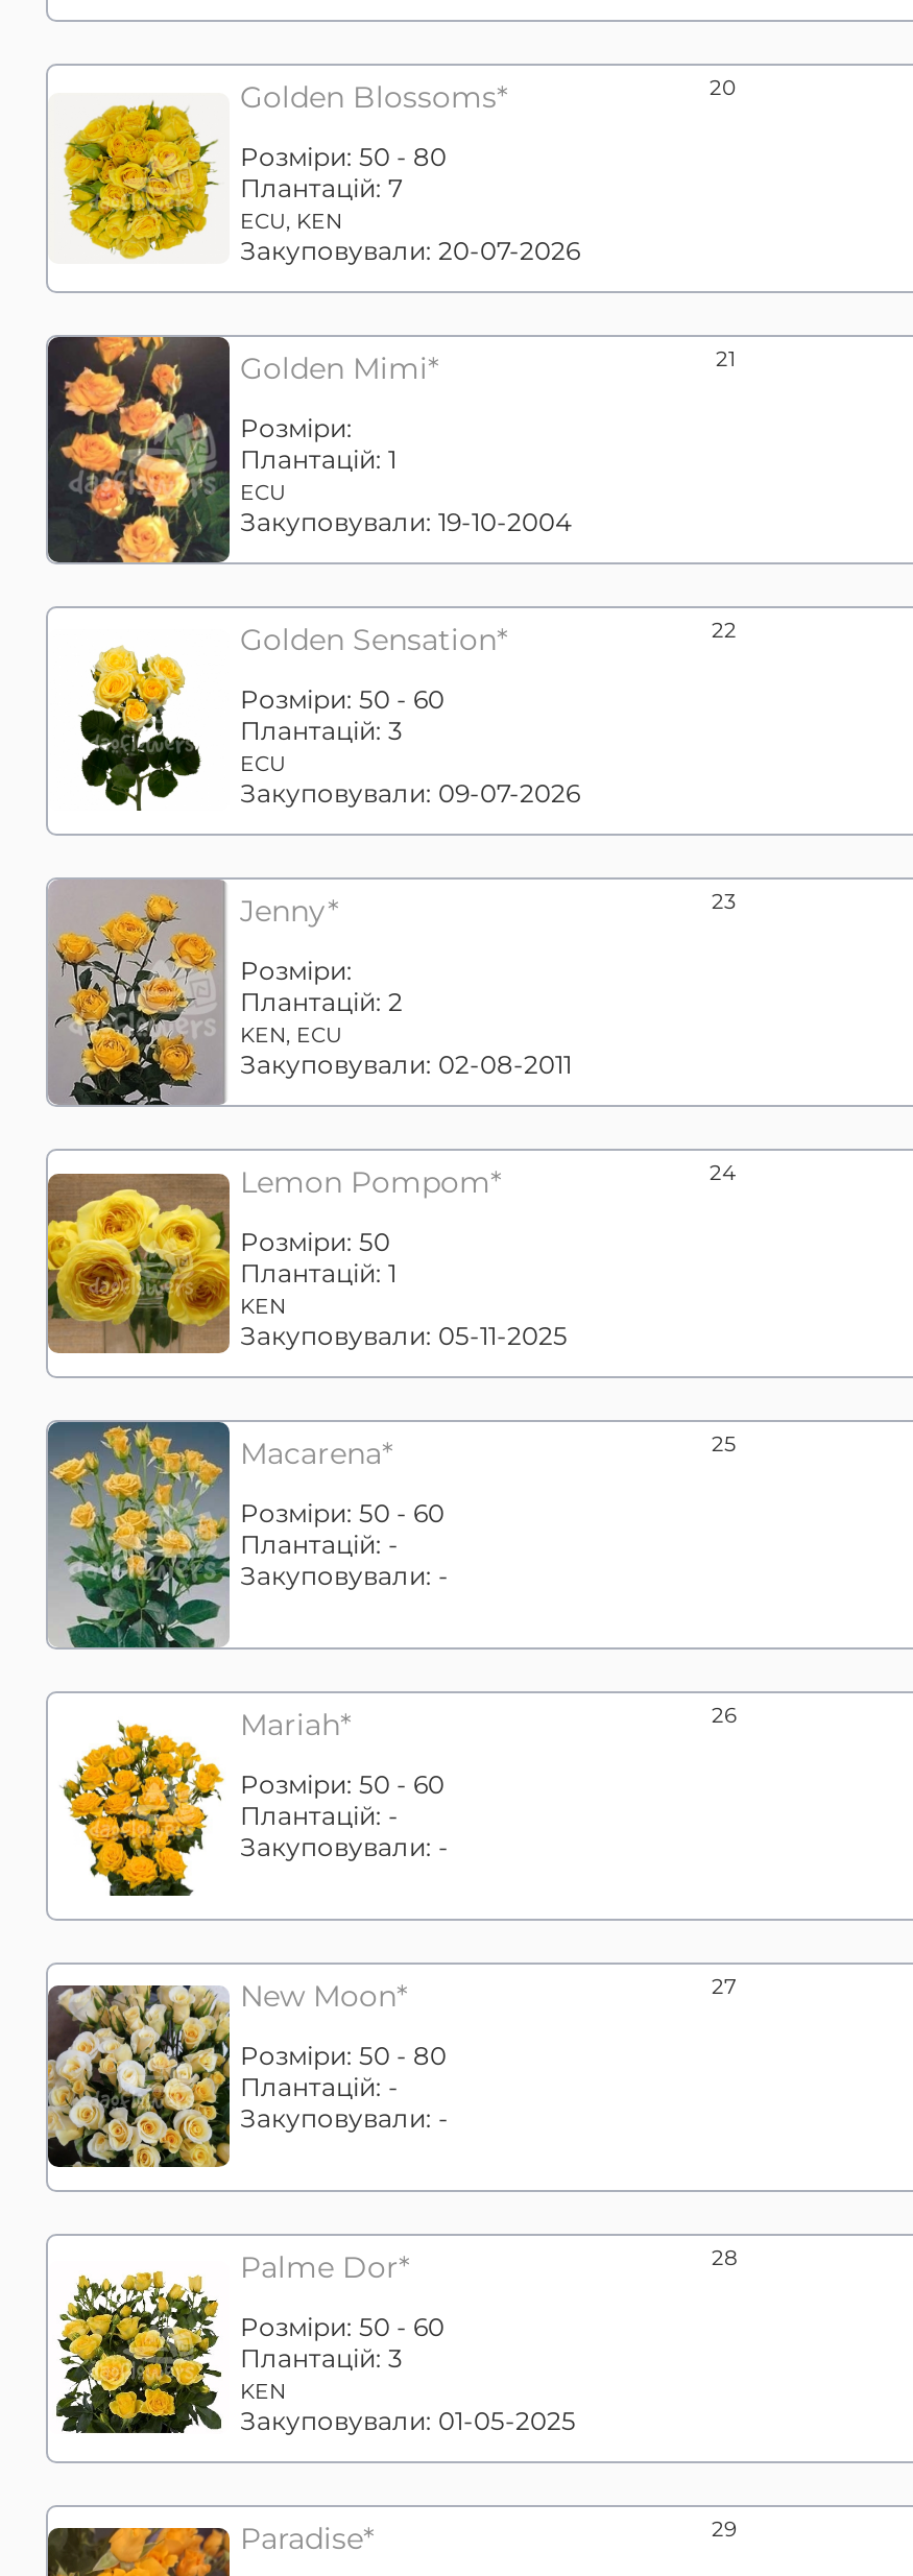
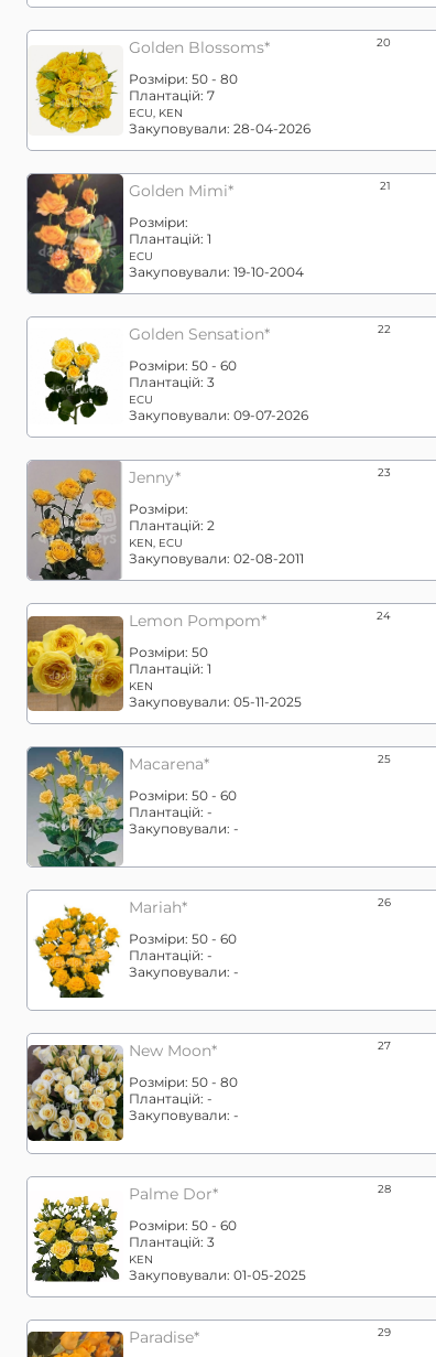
[240,235,580,266] Закуповували: 20-07-2026 -> [129,120,310,137] Закуповували: 28-04-2026

